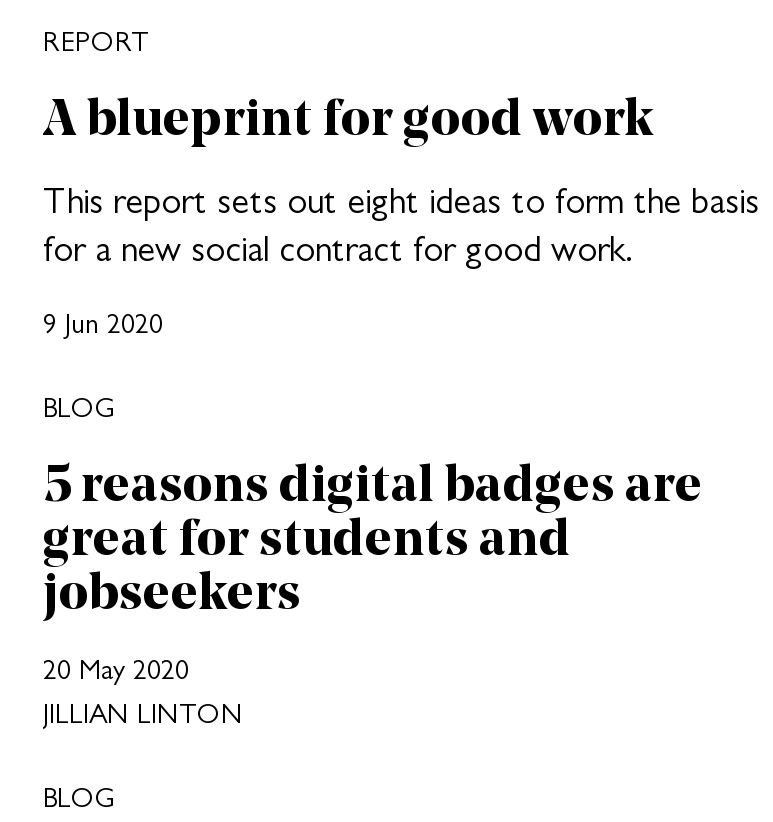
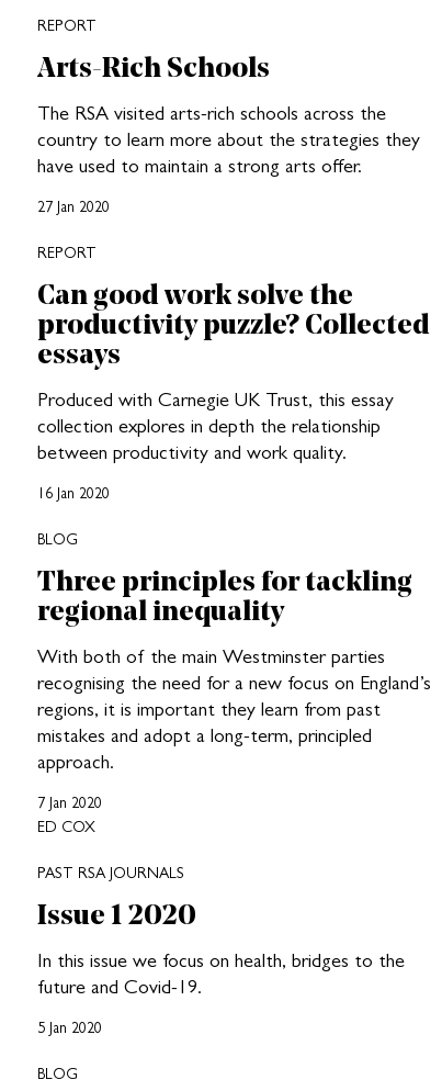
[43,84,759,338] A blueprint for good work | This report sets out eight ideas to form the basis | for a new social contract for good work. | 9 Jun 2020 -> [37,49,430,501] Arts-Rich Schools | The RSA visited arts-rich schools across the | country to learn more about the strategies they | have used to maintain a strong arts offer. | 27 Jan 2020 | REPORT | Can good work solve the | productivity puzzle? Collected | essays | Produced with Carnegie UK Trust, this essay | collection explores in depth the relationship | between productivity and work quality. | 16 Jan 2020
[43,450,703,728] 5 reasons digital badges are | great for students and | jobseekers | 20 May 2020 | JILLIAN LINTON -> [37,563,431,1036] Three principles for tackling | regional inequality | With both of the main Westminster parties | recognising the need for a new focus on England’s | regions, it is important they learn from past | mistakes and adopt a long-term, principled | approach. | 7 Jan 2020 | ED COX | PAST RSA JOURNALS | Issue 1 2020 | In this issue we focus on health, bridges to the | future and Covid-19. | 5 Jan 2020

